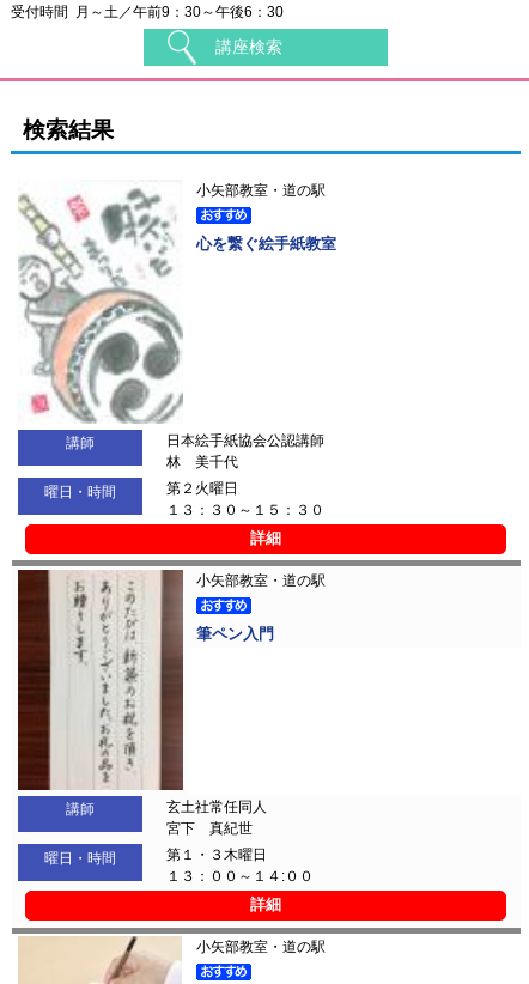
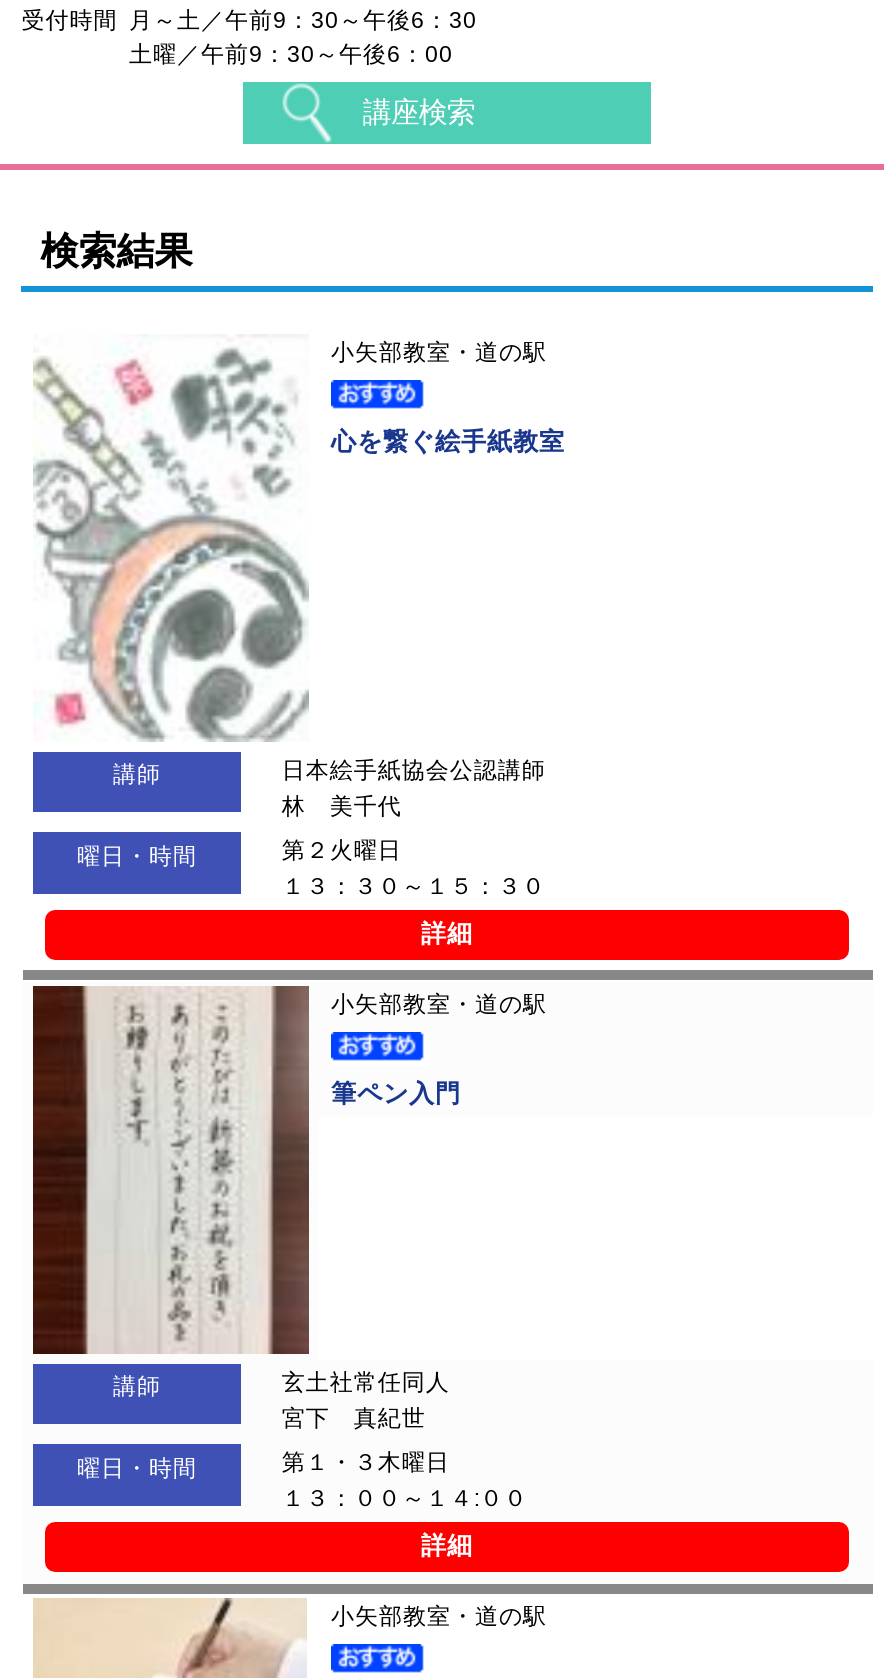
none -> [129,41,453,67] 土曜／午前9：30～午後6：00

